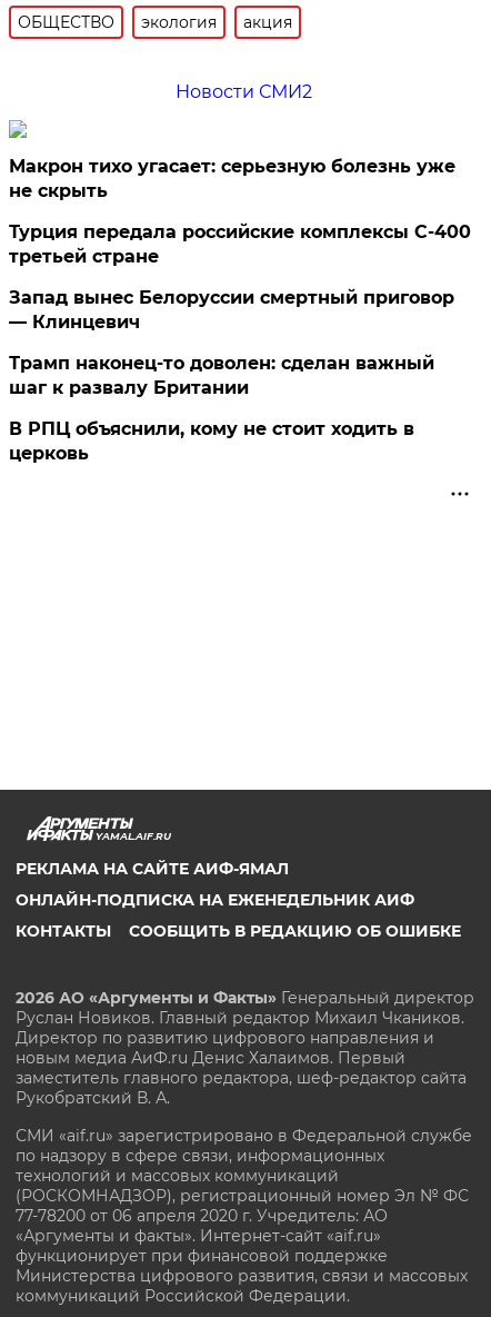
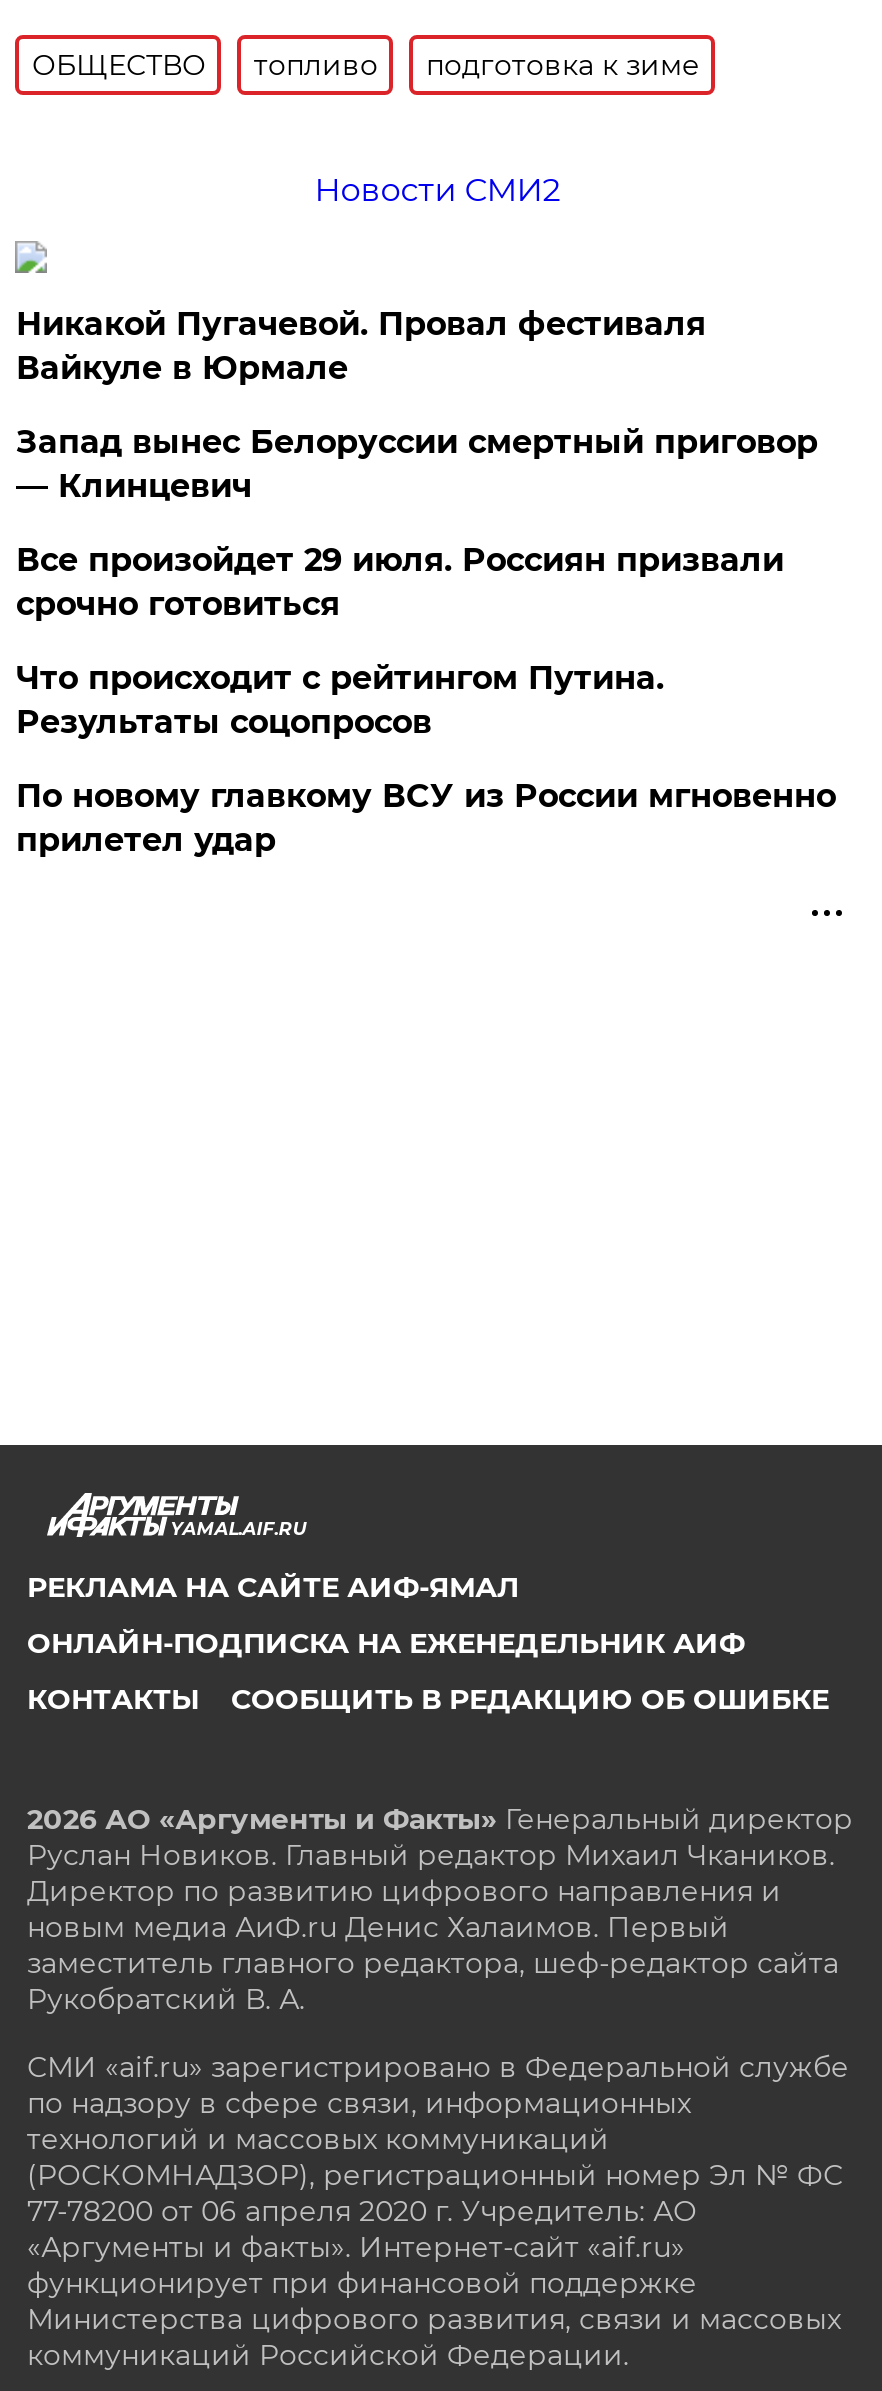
[142,12,293,32] экология | акция -> [254,47,700,83] топливо | подготовка к зиме
[9,156,471,267] Макрон тихо угасает: серьезную болезнь уже | не скрыть | Турция передала российские комплексы С-400 | третьей стране -> [16,305,706,387] Никакой Пугачевой. Провал фестиваля | Вайкуле в Юрмале
moved [9,287,455,332] -> [16,423,818,505]: Запад вынес Белоруссии смертный приговор | — Клинцевич
[9,352,435,464] Трамп наконец-то доволен: сделан важный | шаг к развалу Британии | В РПЦ объяснили, кому не стоит ходить в | церковь -> [16,541,836,859] Все произойдет 29 июля. Россиян призвали | срочно готовиться | Что происходит с рейтингом Путина. | Результаты соцопросов | По новому главкому ВСУ из России мгновенно | прилетел удар

